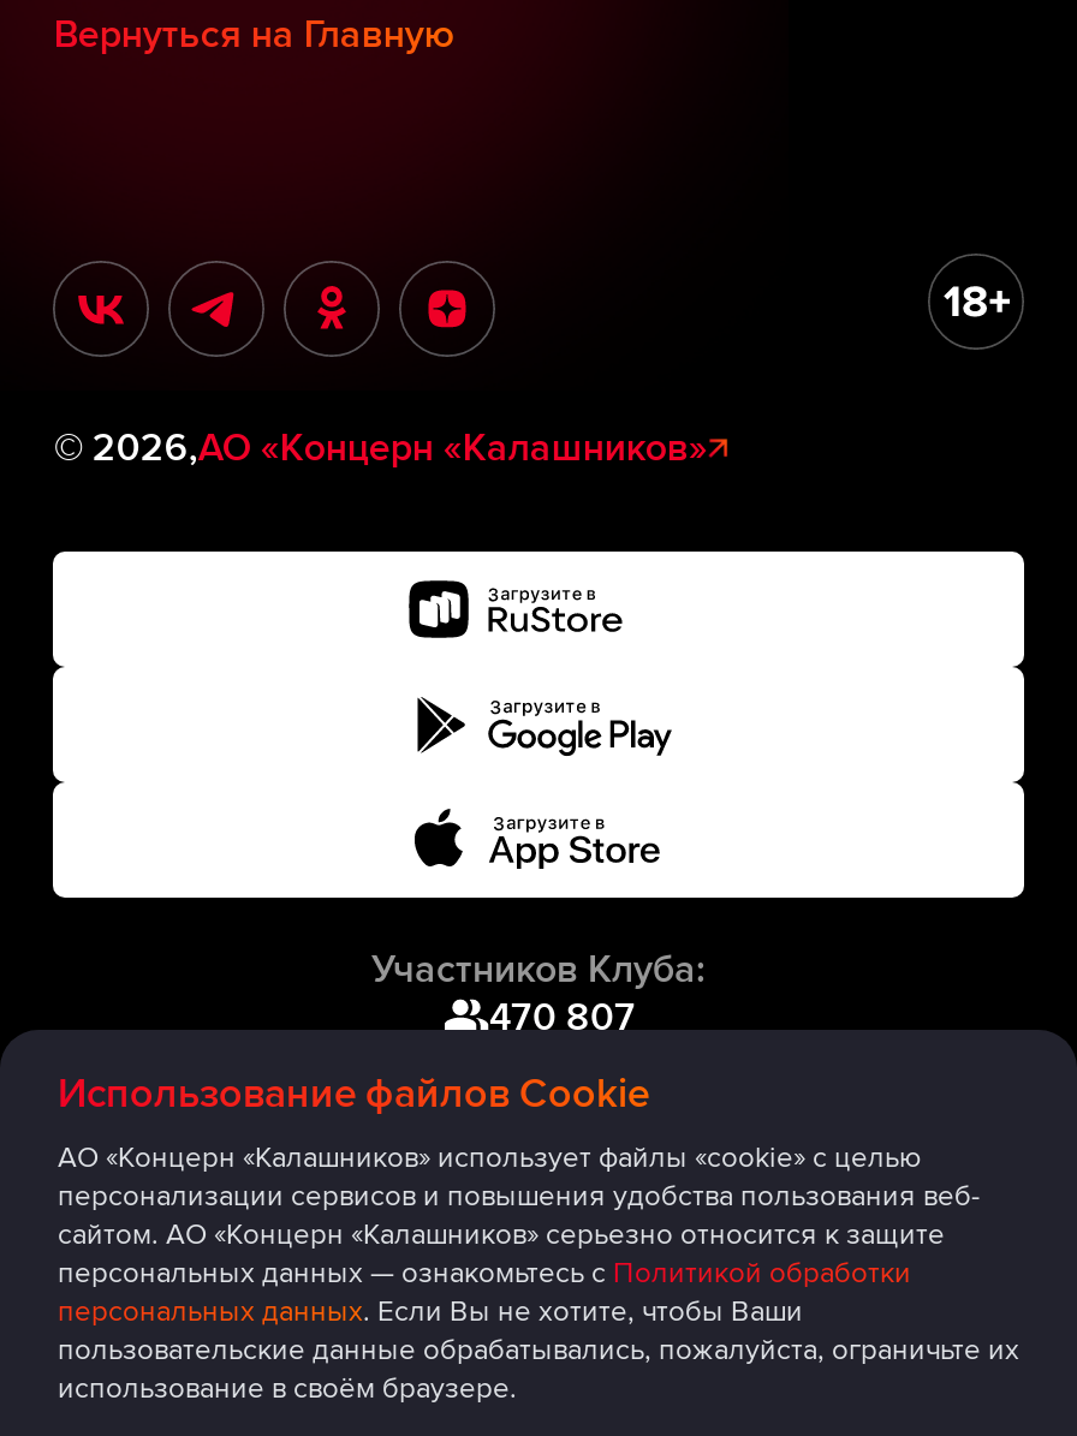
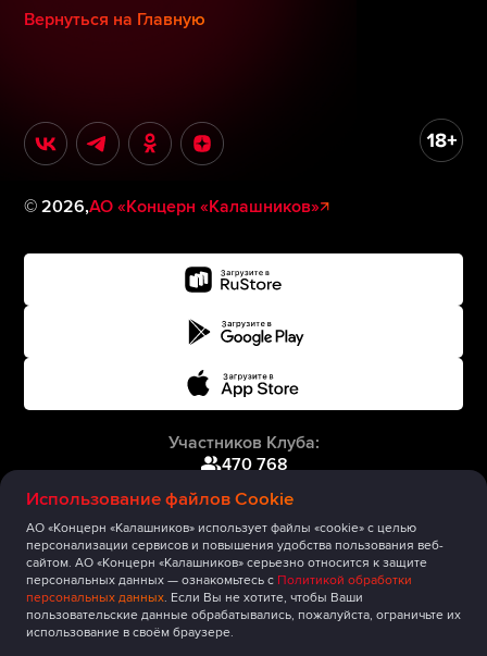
[489,995,636,1043] 470 807 -> [221,454,288,476] 470 768

